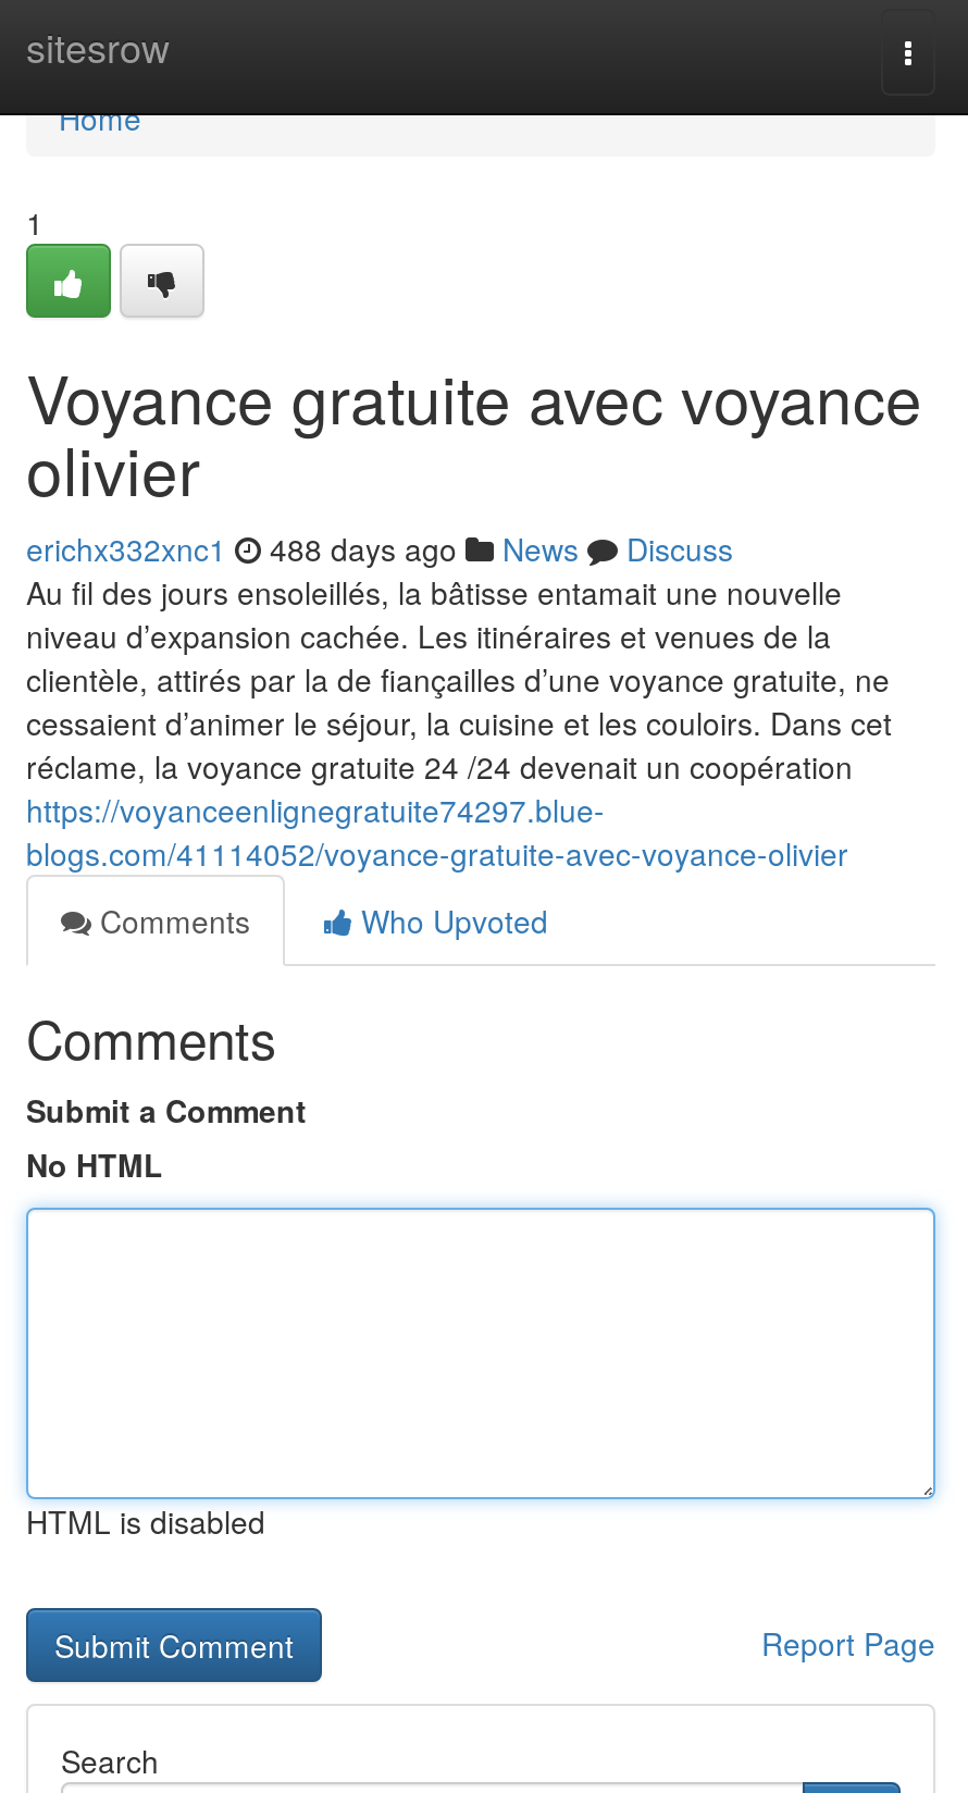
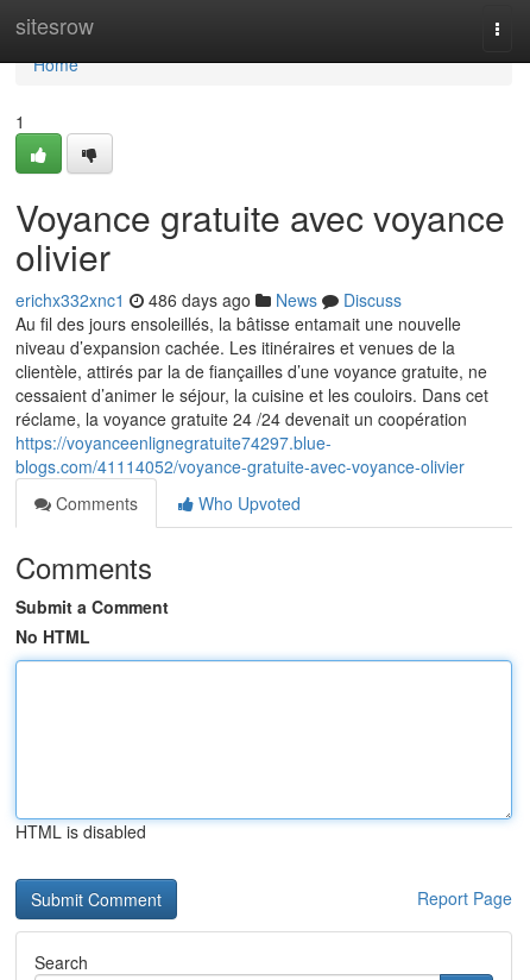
[26,527,733,570] erichx332xnc1 488 days ago News Discuss -> [15,288,402,312] erichx332xnc1 486 days ago News Discuss

